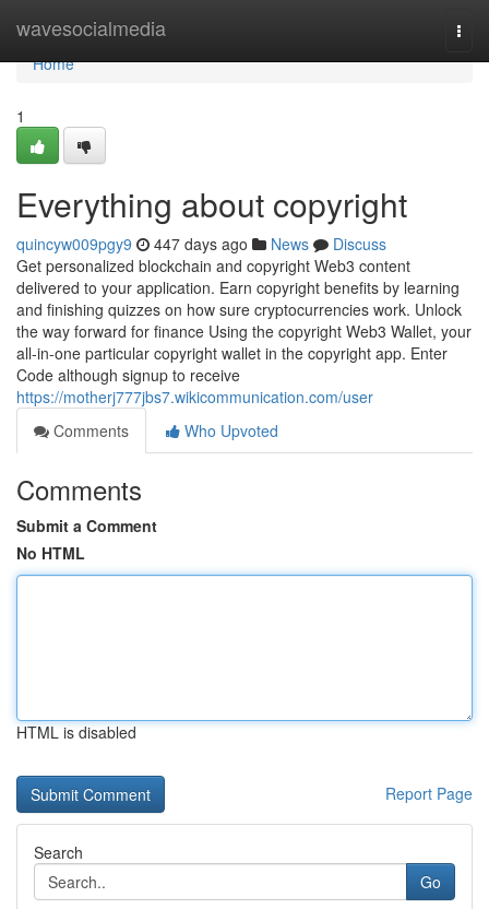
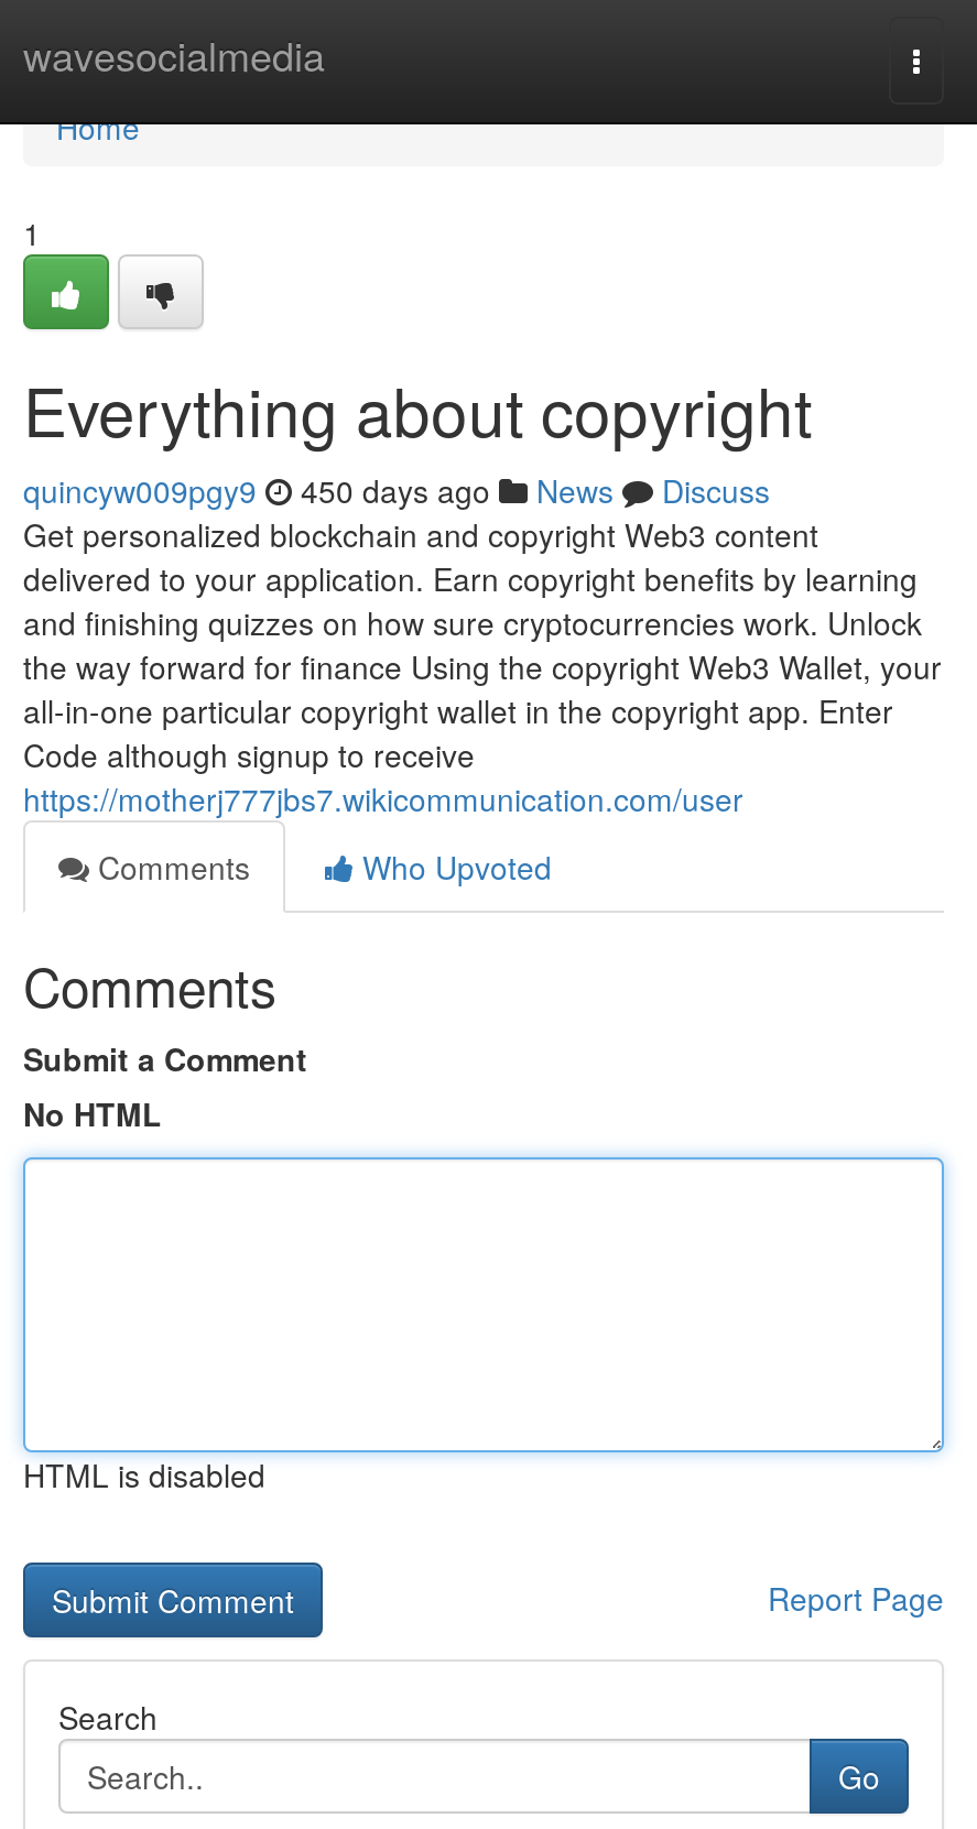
[16,233,386,255] quincyw009pgy9 447 days ago News Discuss -> [23,468,770,512] quincyw009pgy9 450 days ago News Discuss

